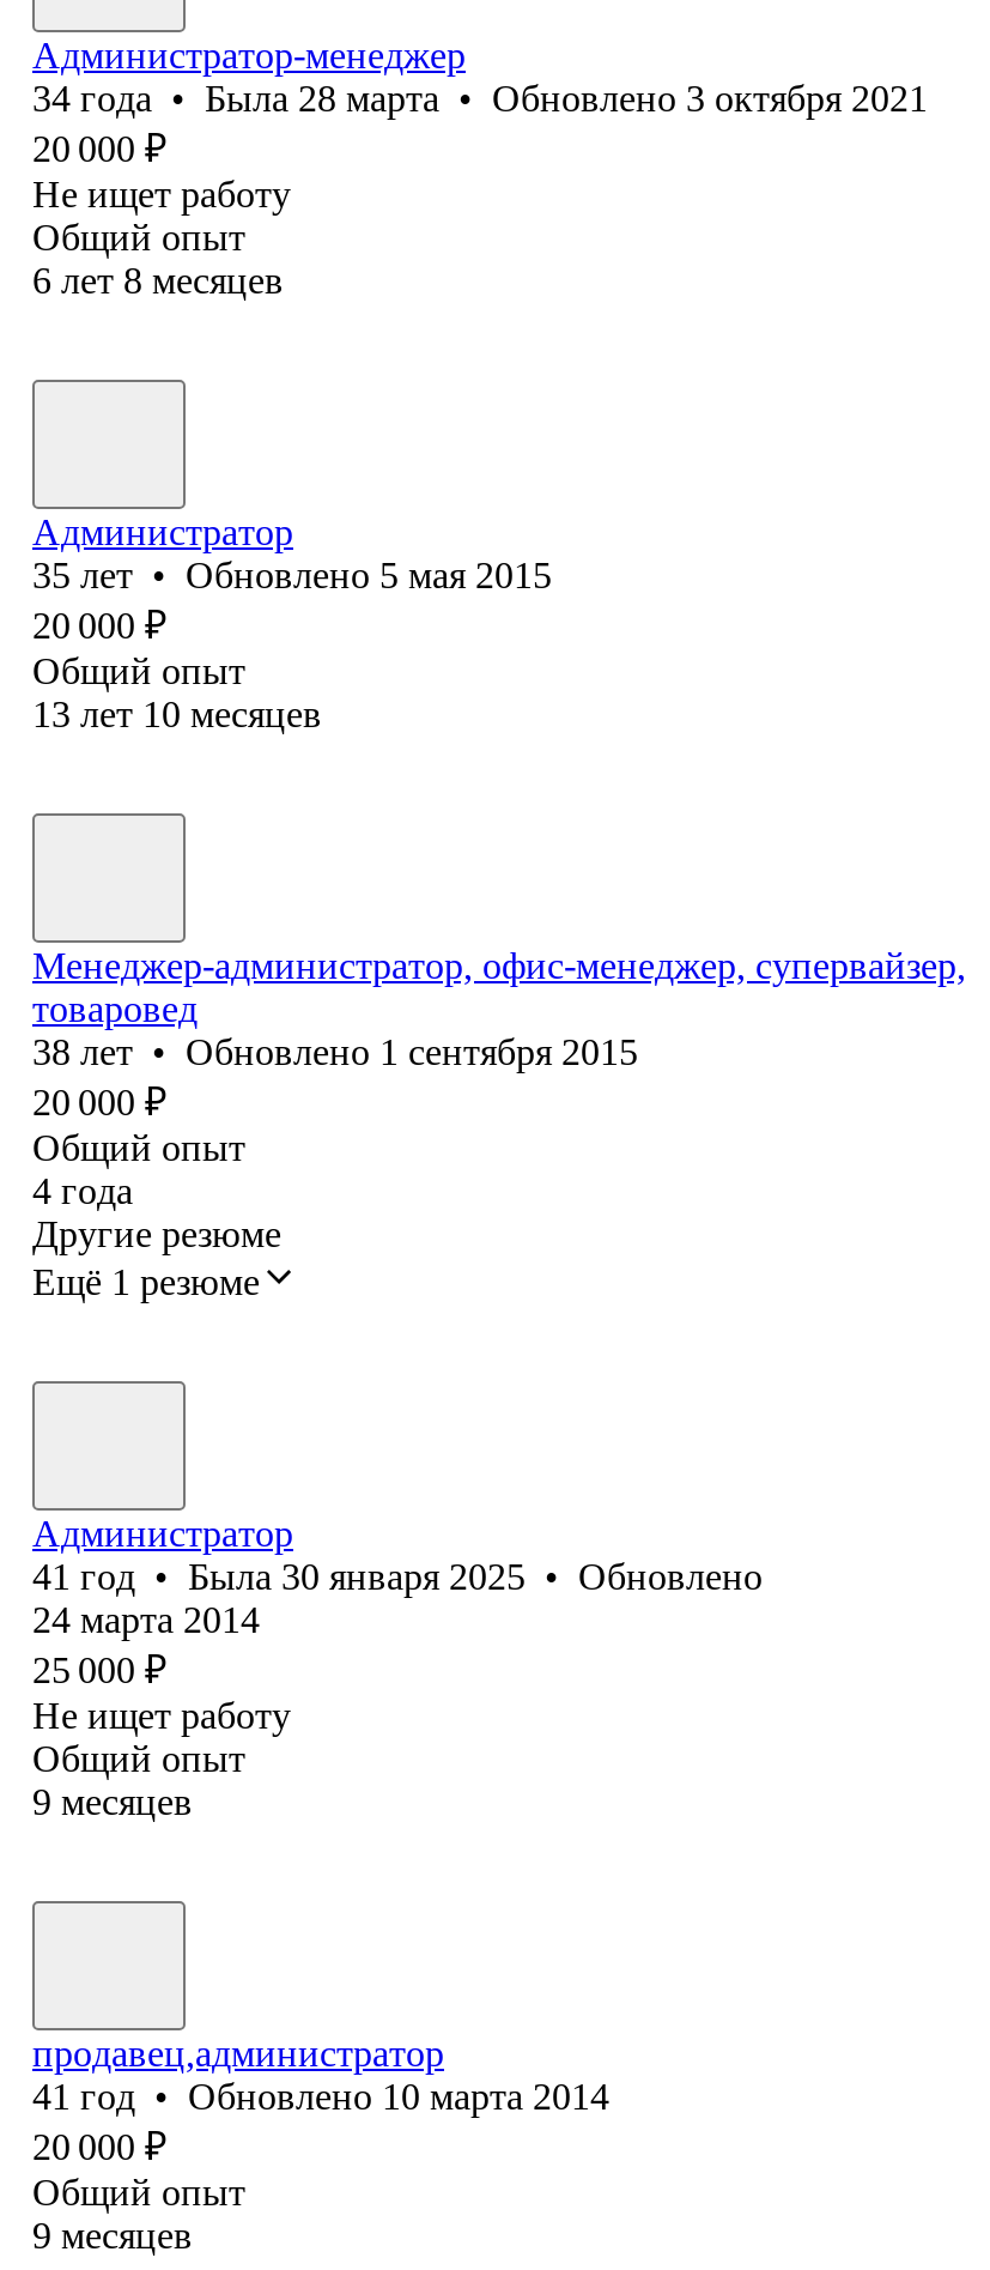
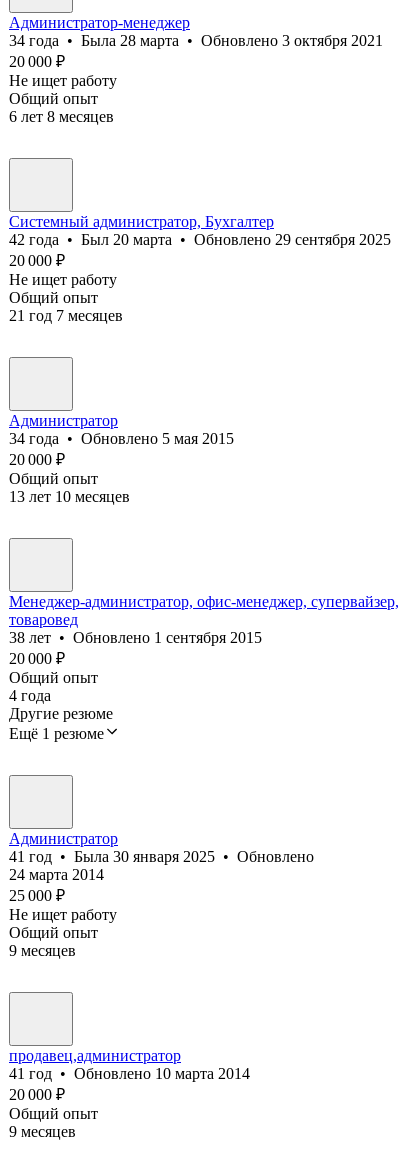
none -> [9,213,391,324] Системный администратор, Бухгалтер | 42 года • Был 20 марта • Обновлено 29 сентября 2025 | 20 000 ₽ | Не ищет работу | Общий опыт | 21 год 7 месяцев
[32,554,552,595] 35 лет • Обновлено 5 мая 2015 -> [9,430,234,447] 34 года • Обновлено 5 мая 2015

